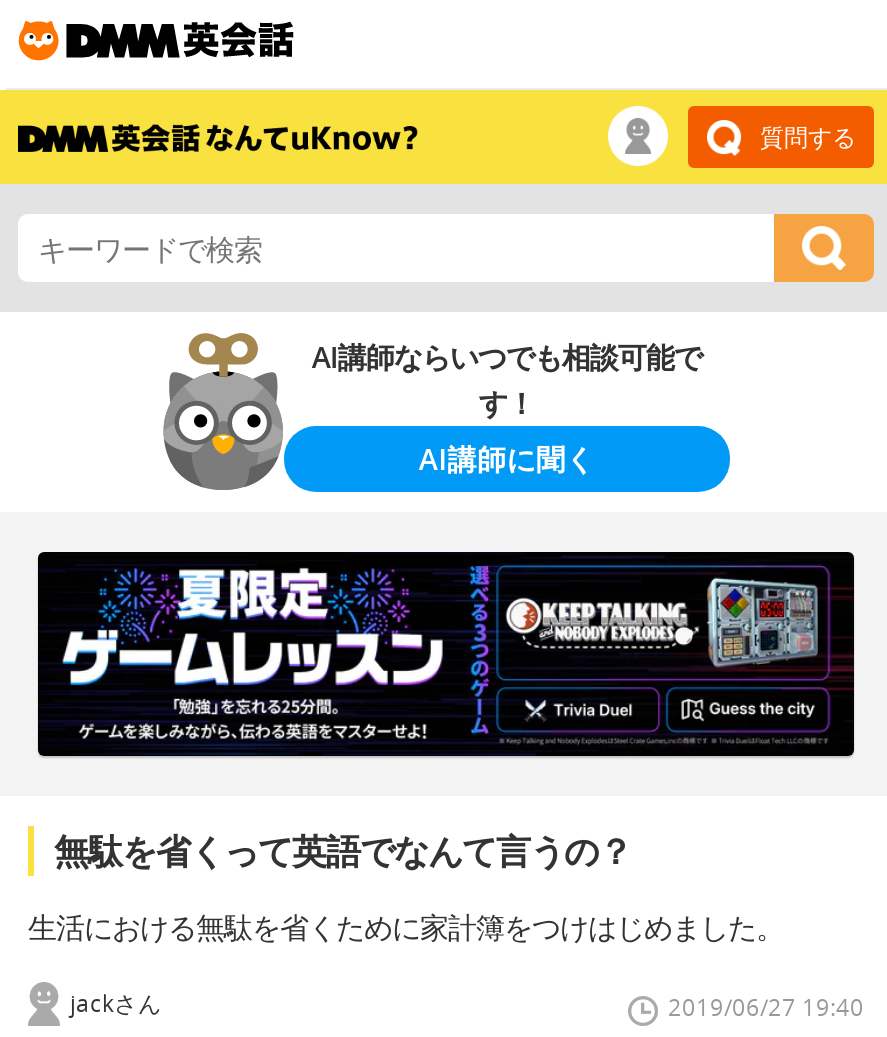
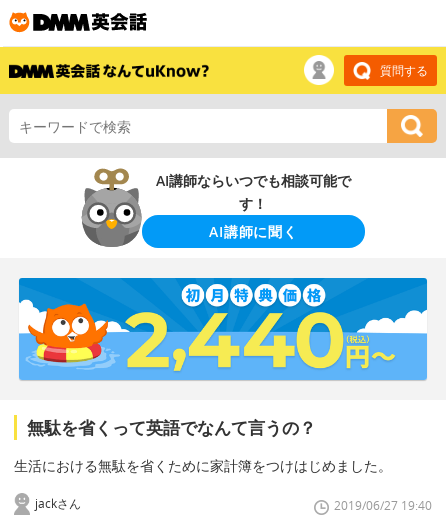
[36,550,856,758] [image] -> [18,277,428,381] [image]

